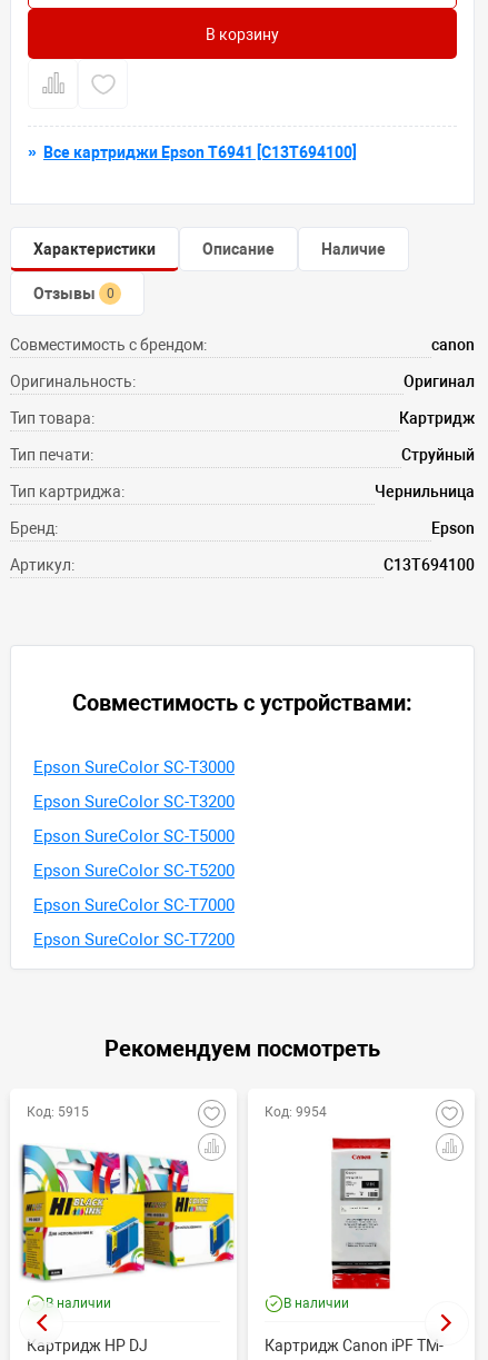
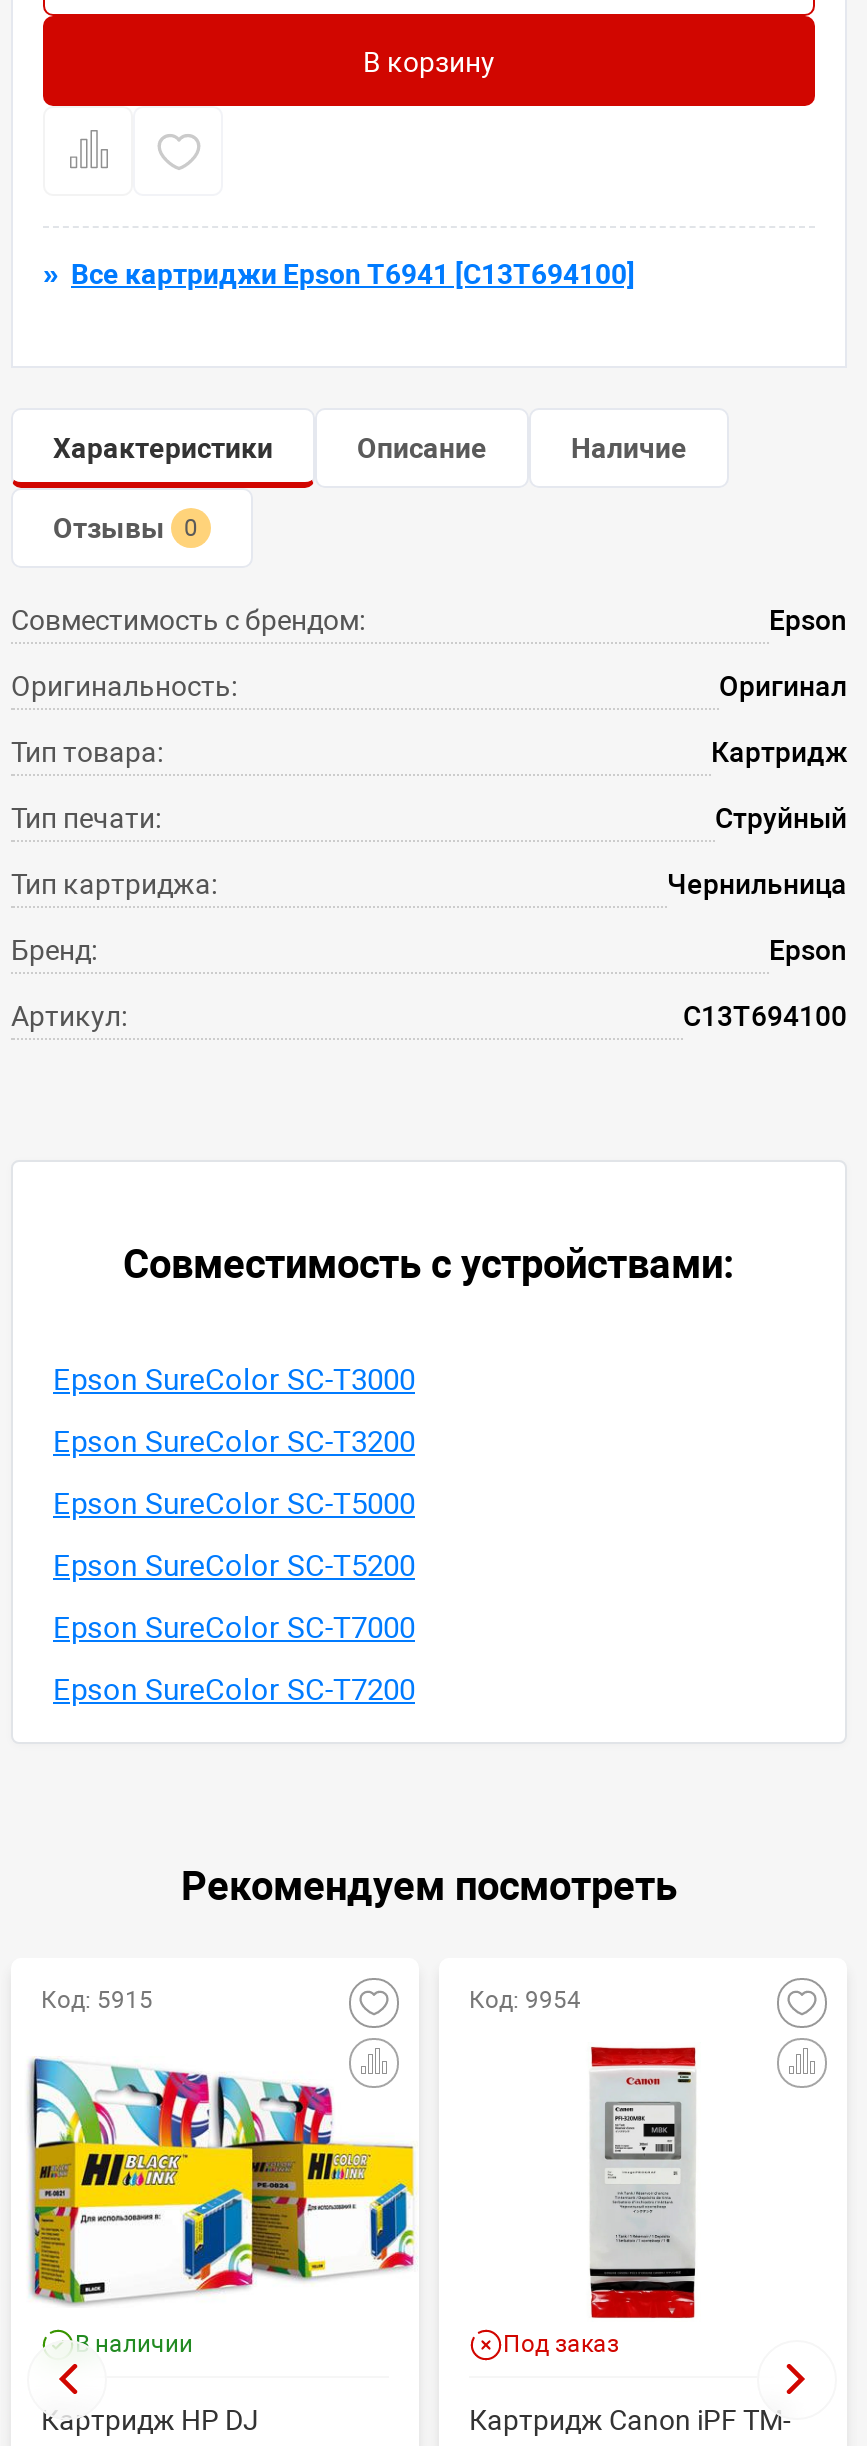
[431,336,475,354] canon -> [769,604,847,636] Epson
[283,1296,349,1311] В наличии -> [503,2330,619,2358] Под заказ

